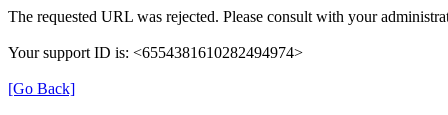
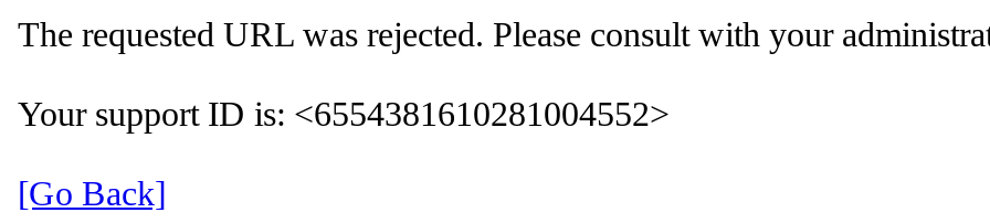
[8,44,303,61] Your support ID is: <6554381610282494974> -> [18,95,670,132] Your support ID is: <6554381610281004552>

